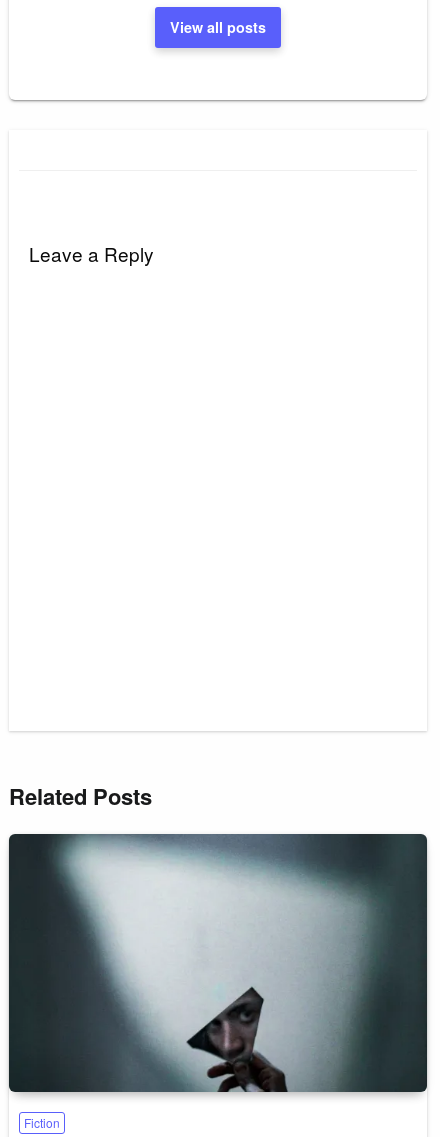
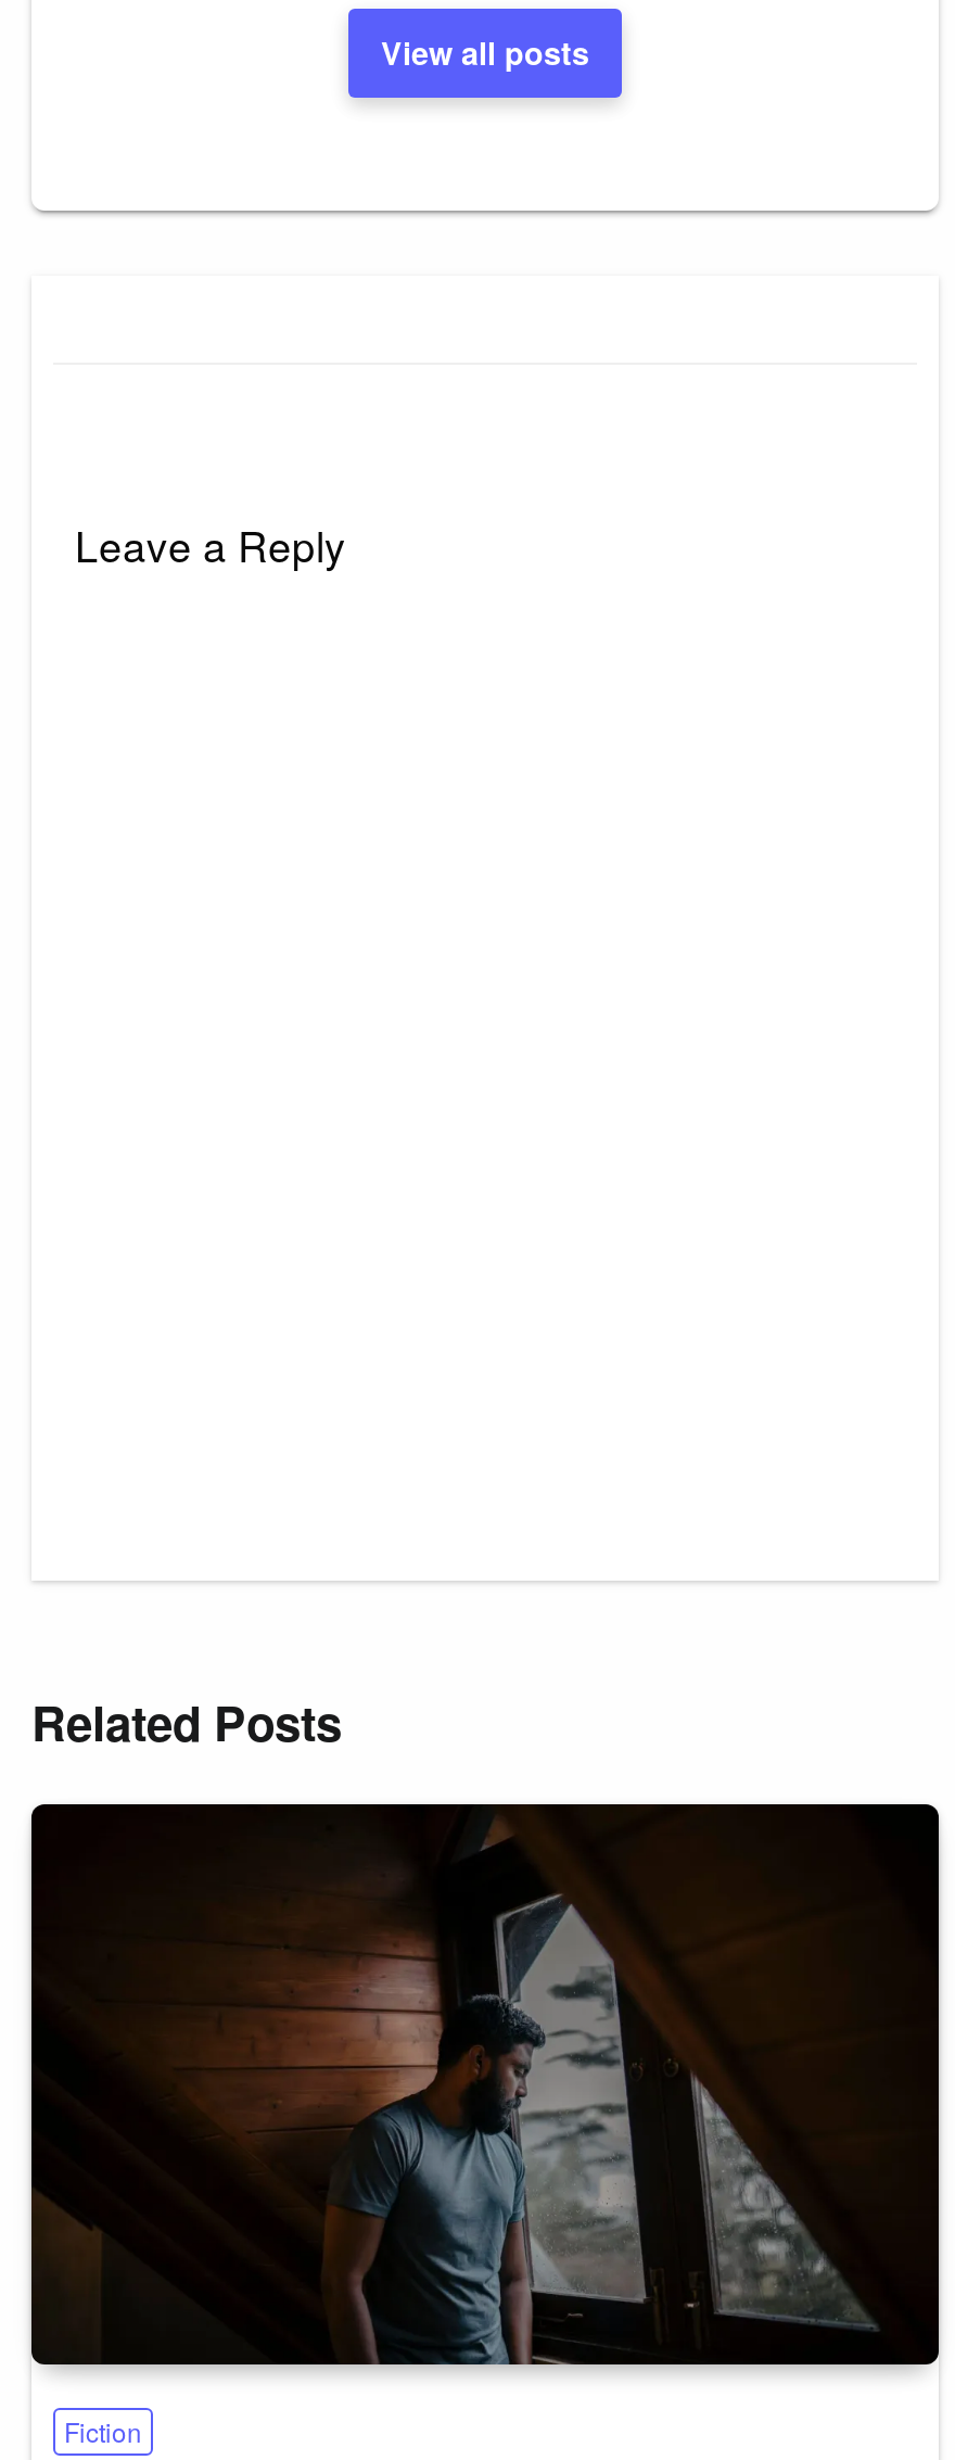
[9,833,427,1093] [image] -> [31,1802,939,2364] [image]

